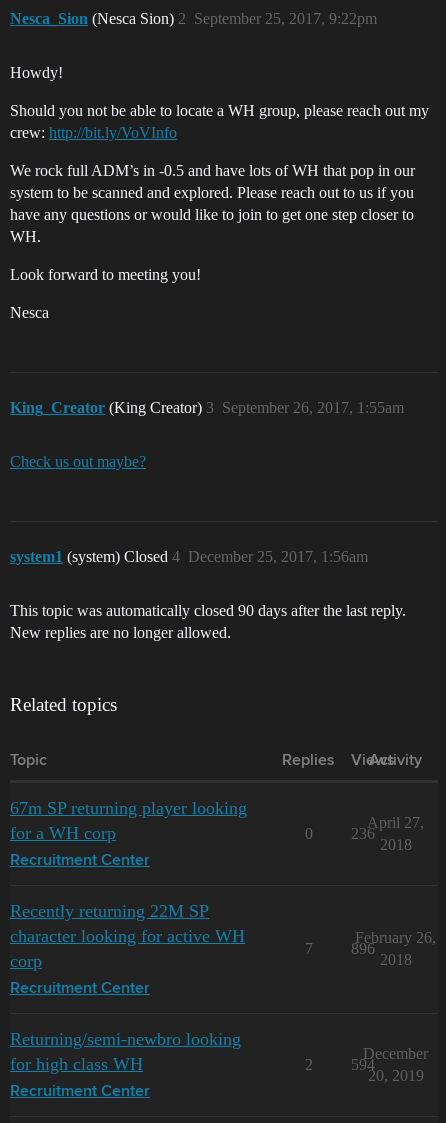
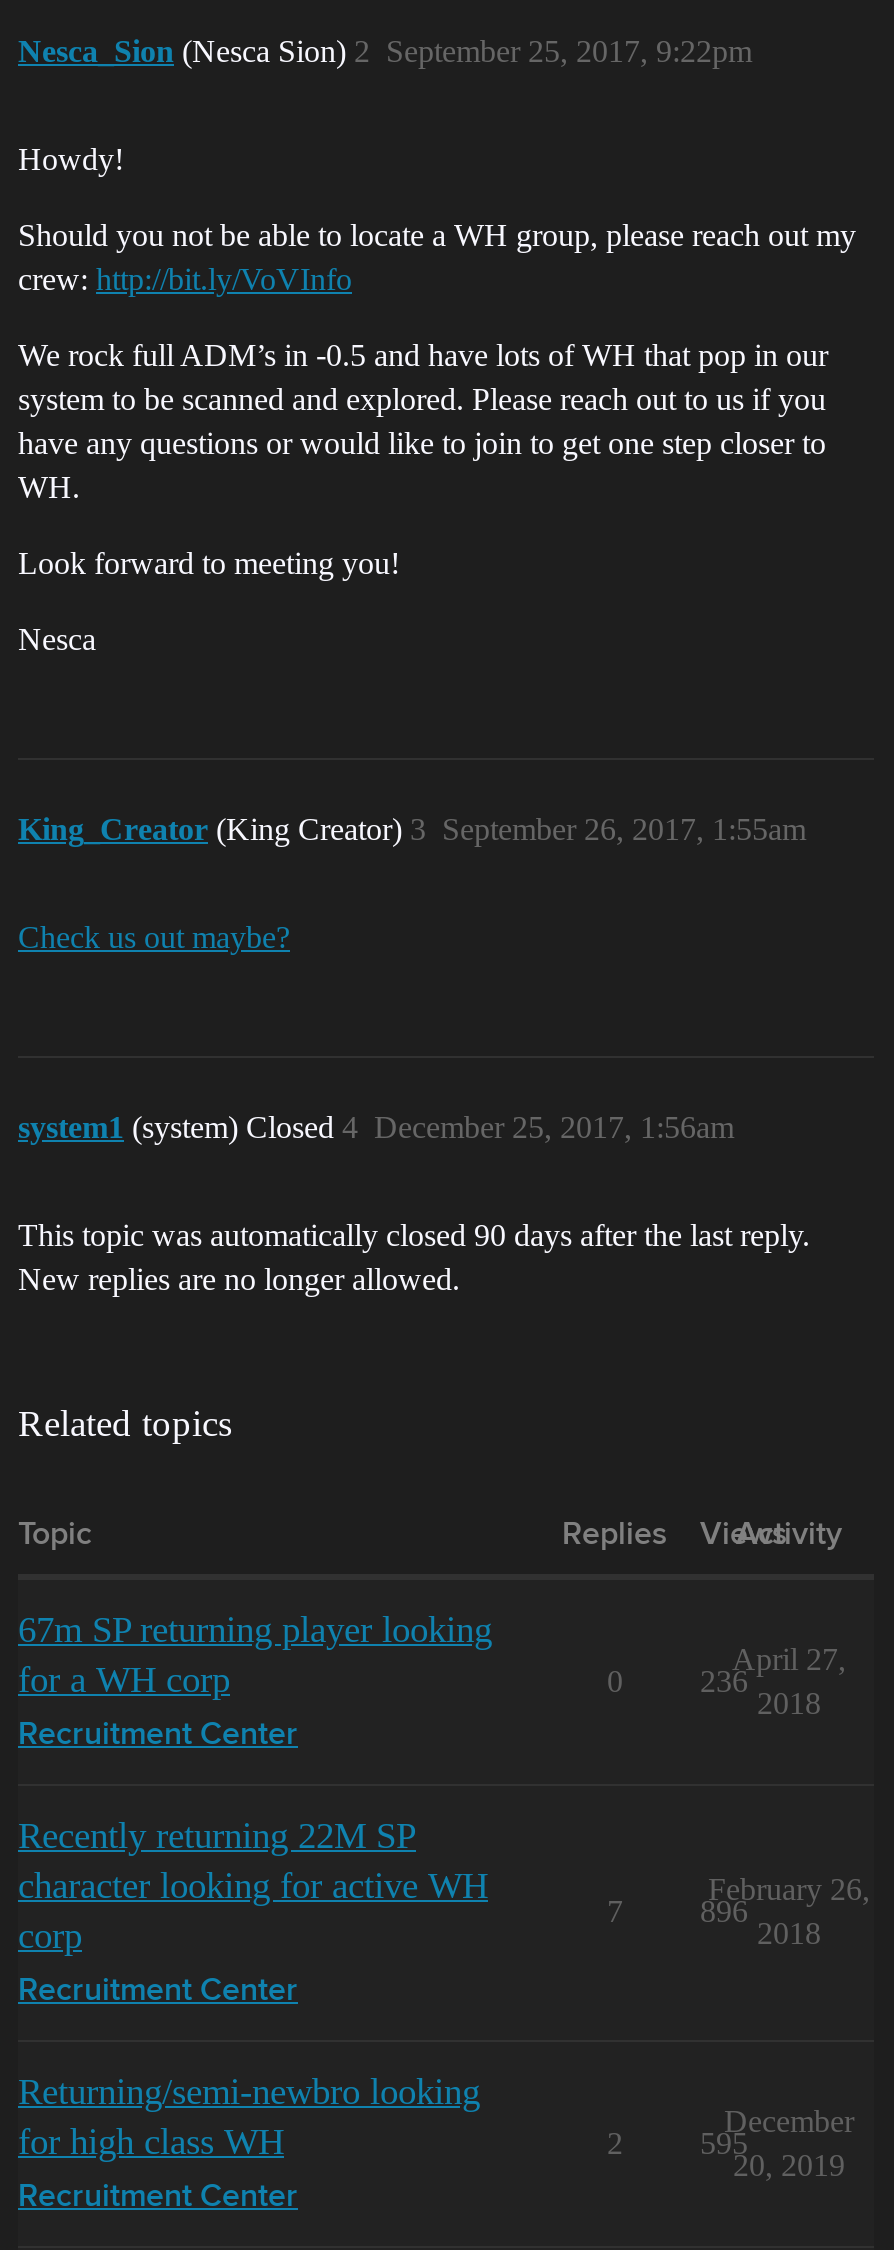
[351,1056,375,1073] 594 -> [700,2126,748,2160] 595

